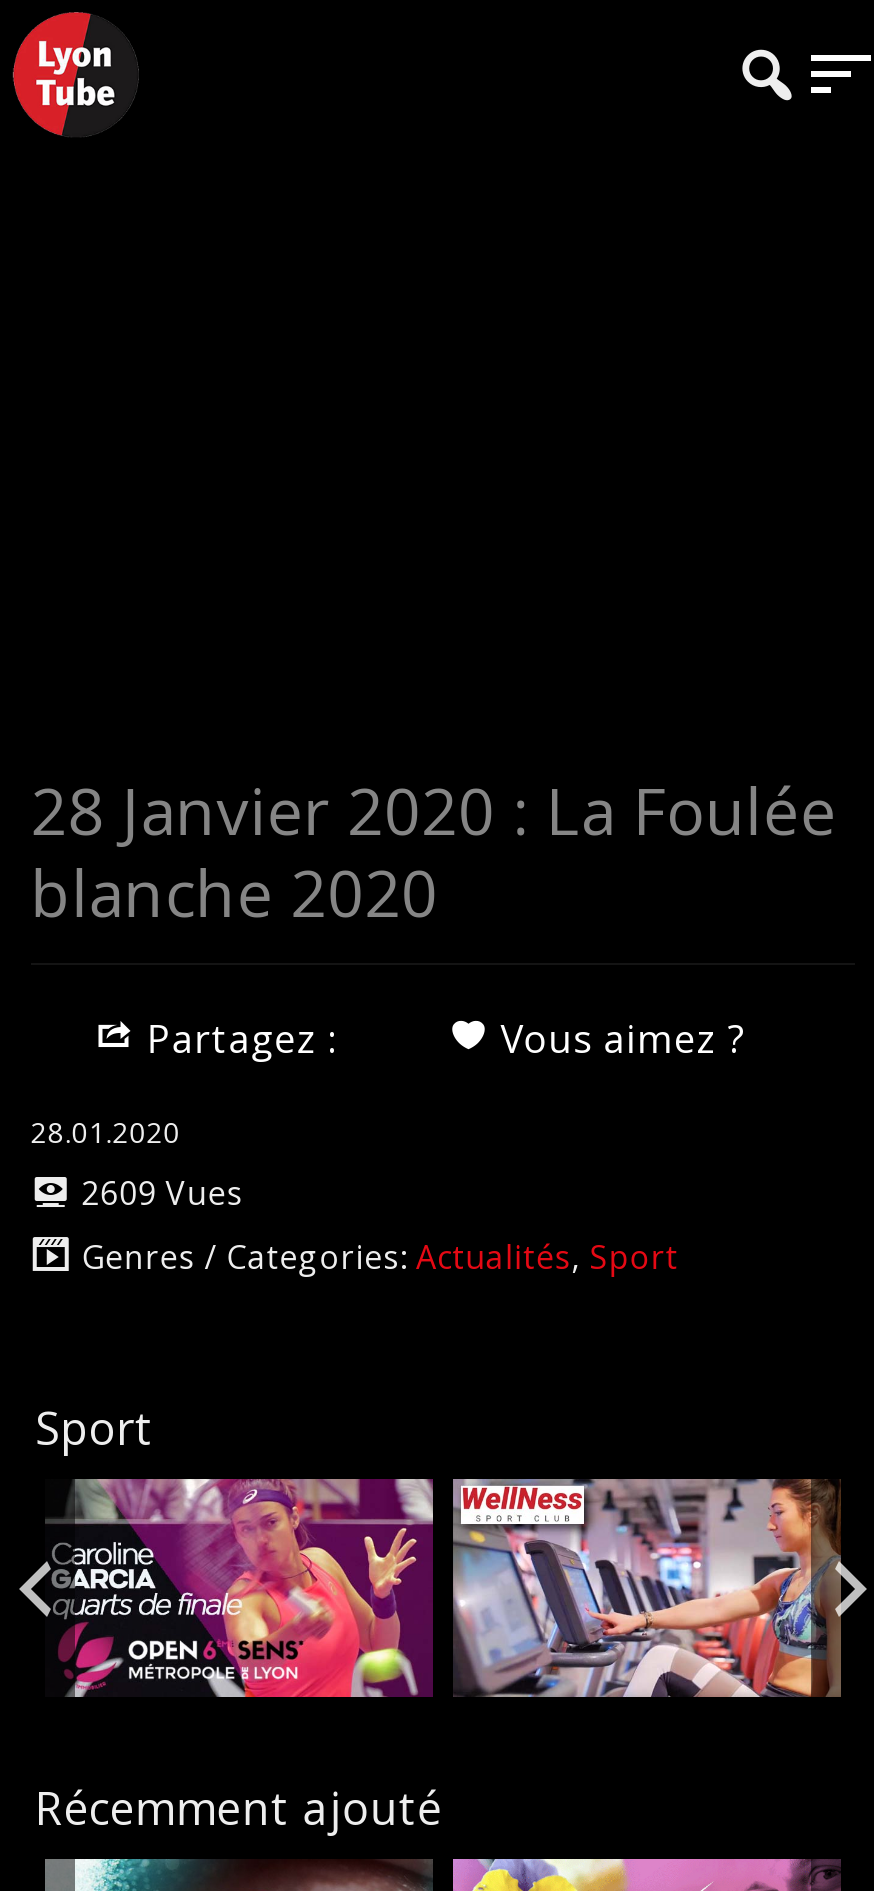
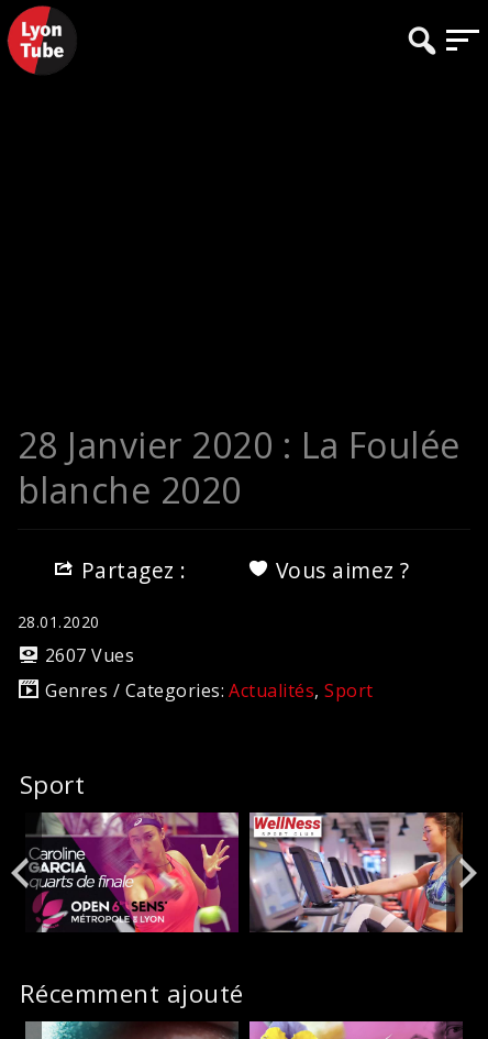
[72,1171,243,1215] 2609 Vues -> [40,643,134,667] 2607 Vues

